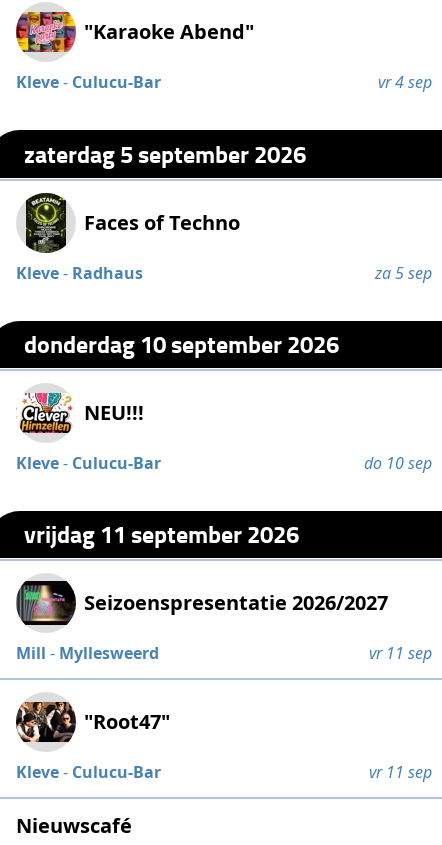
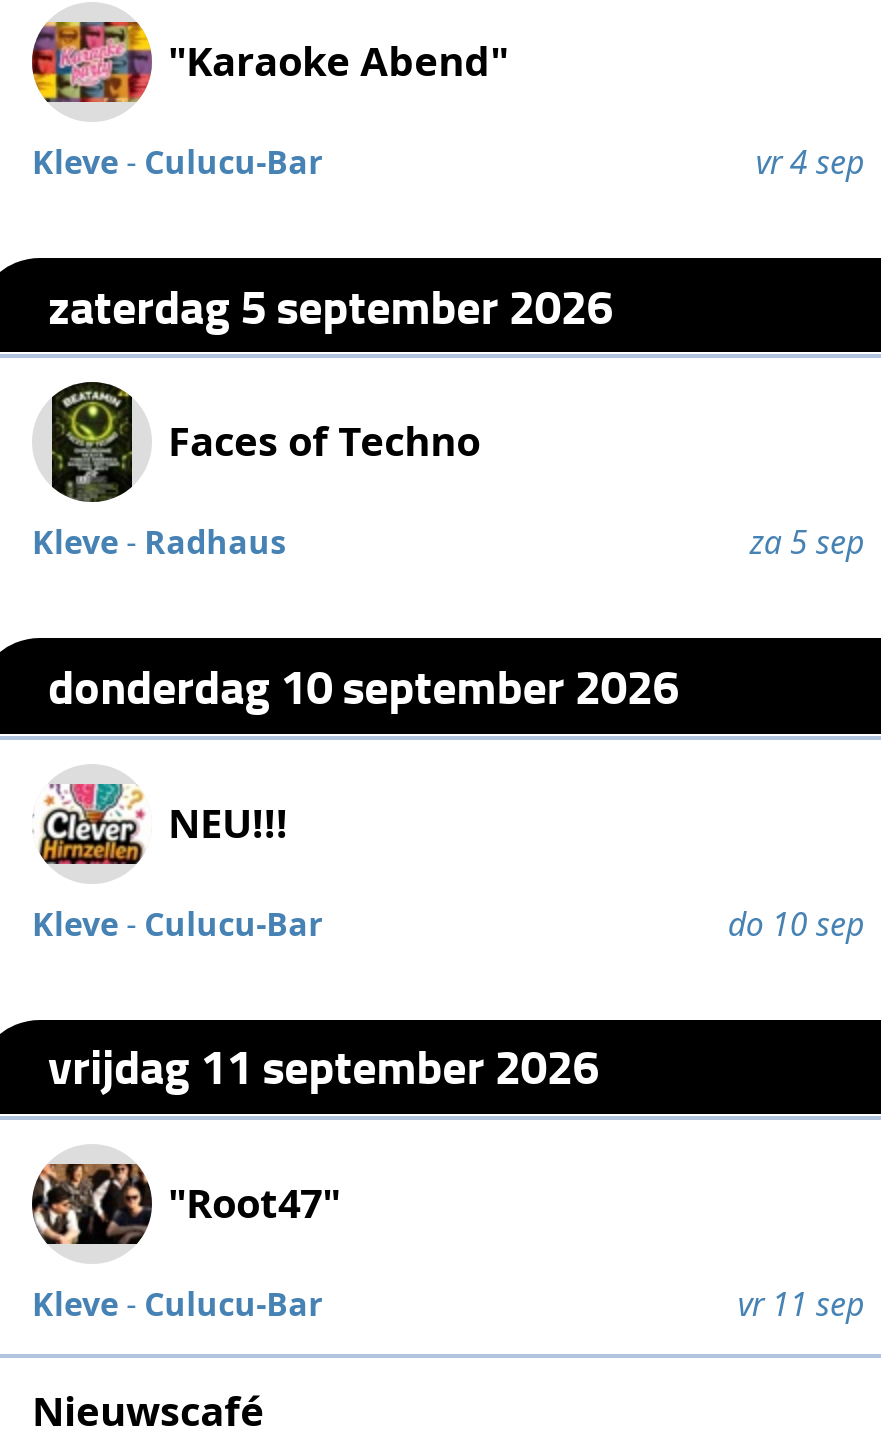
[16,580,432,664] [image] | Seizoenspresentatie 2026/2027 | Mill - Myllesweerd | vr 11 sep -> none

